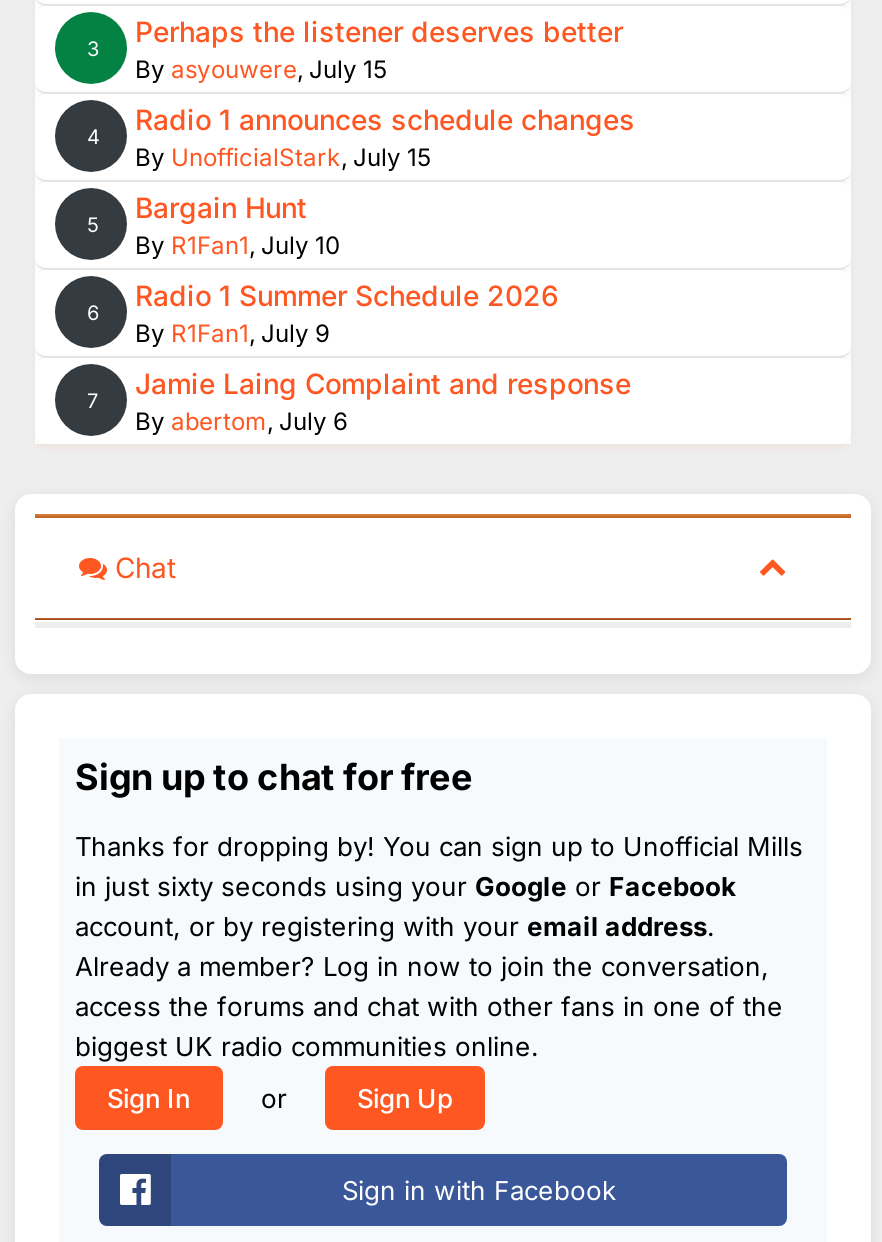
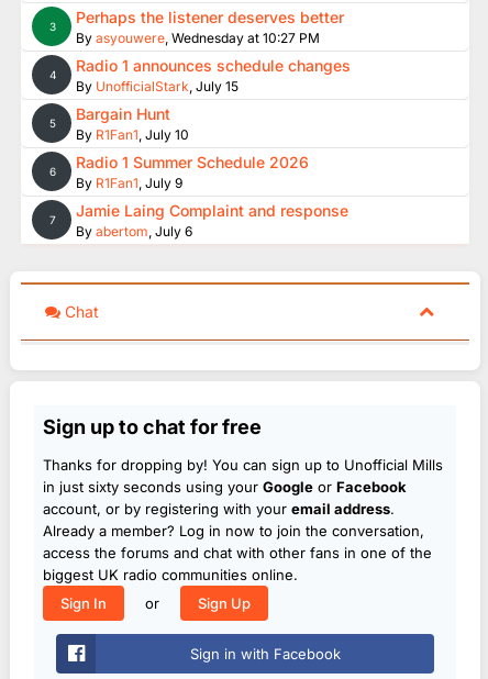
[135,54,387,84] By asyouwere, July 15 -> [76,30,320,46] By asyouwere, Wednesday at 10:27 PM

